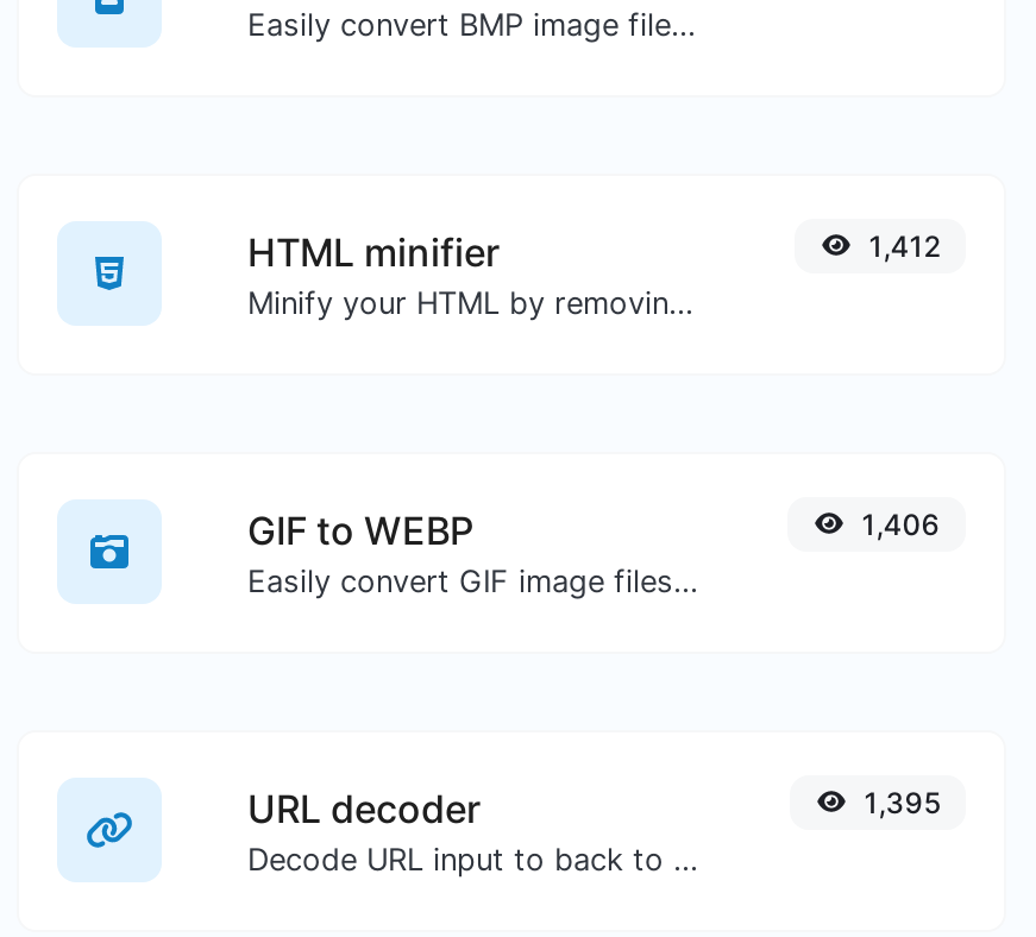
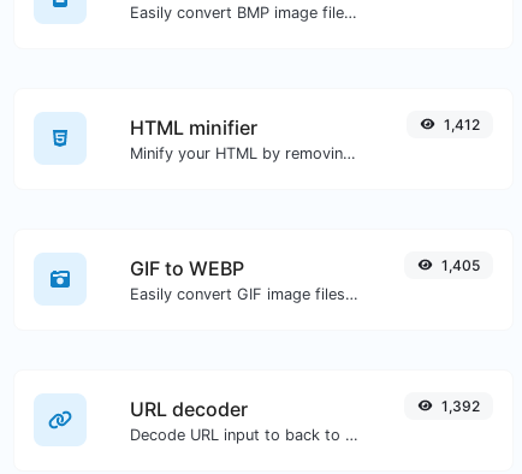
[854,506,940,541] 1,406 -> [438,256,480,274] 1,405
[857,784,940,820] 1,395 -> [438,397,480,415] 1,392

